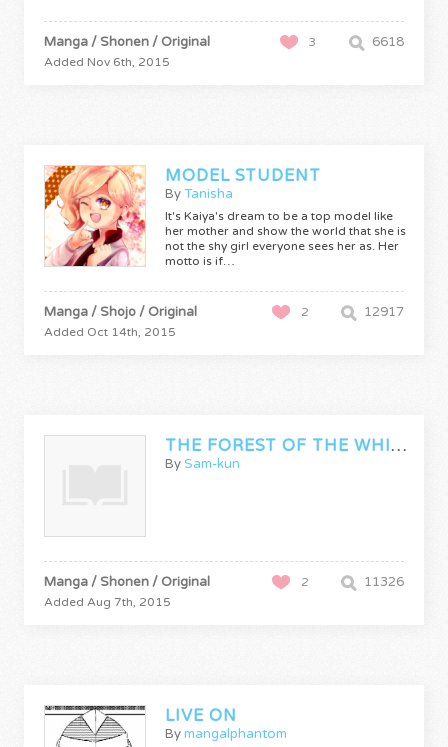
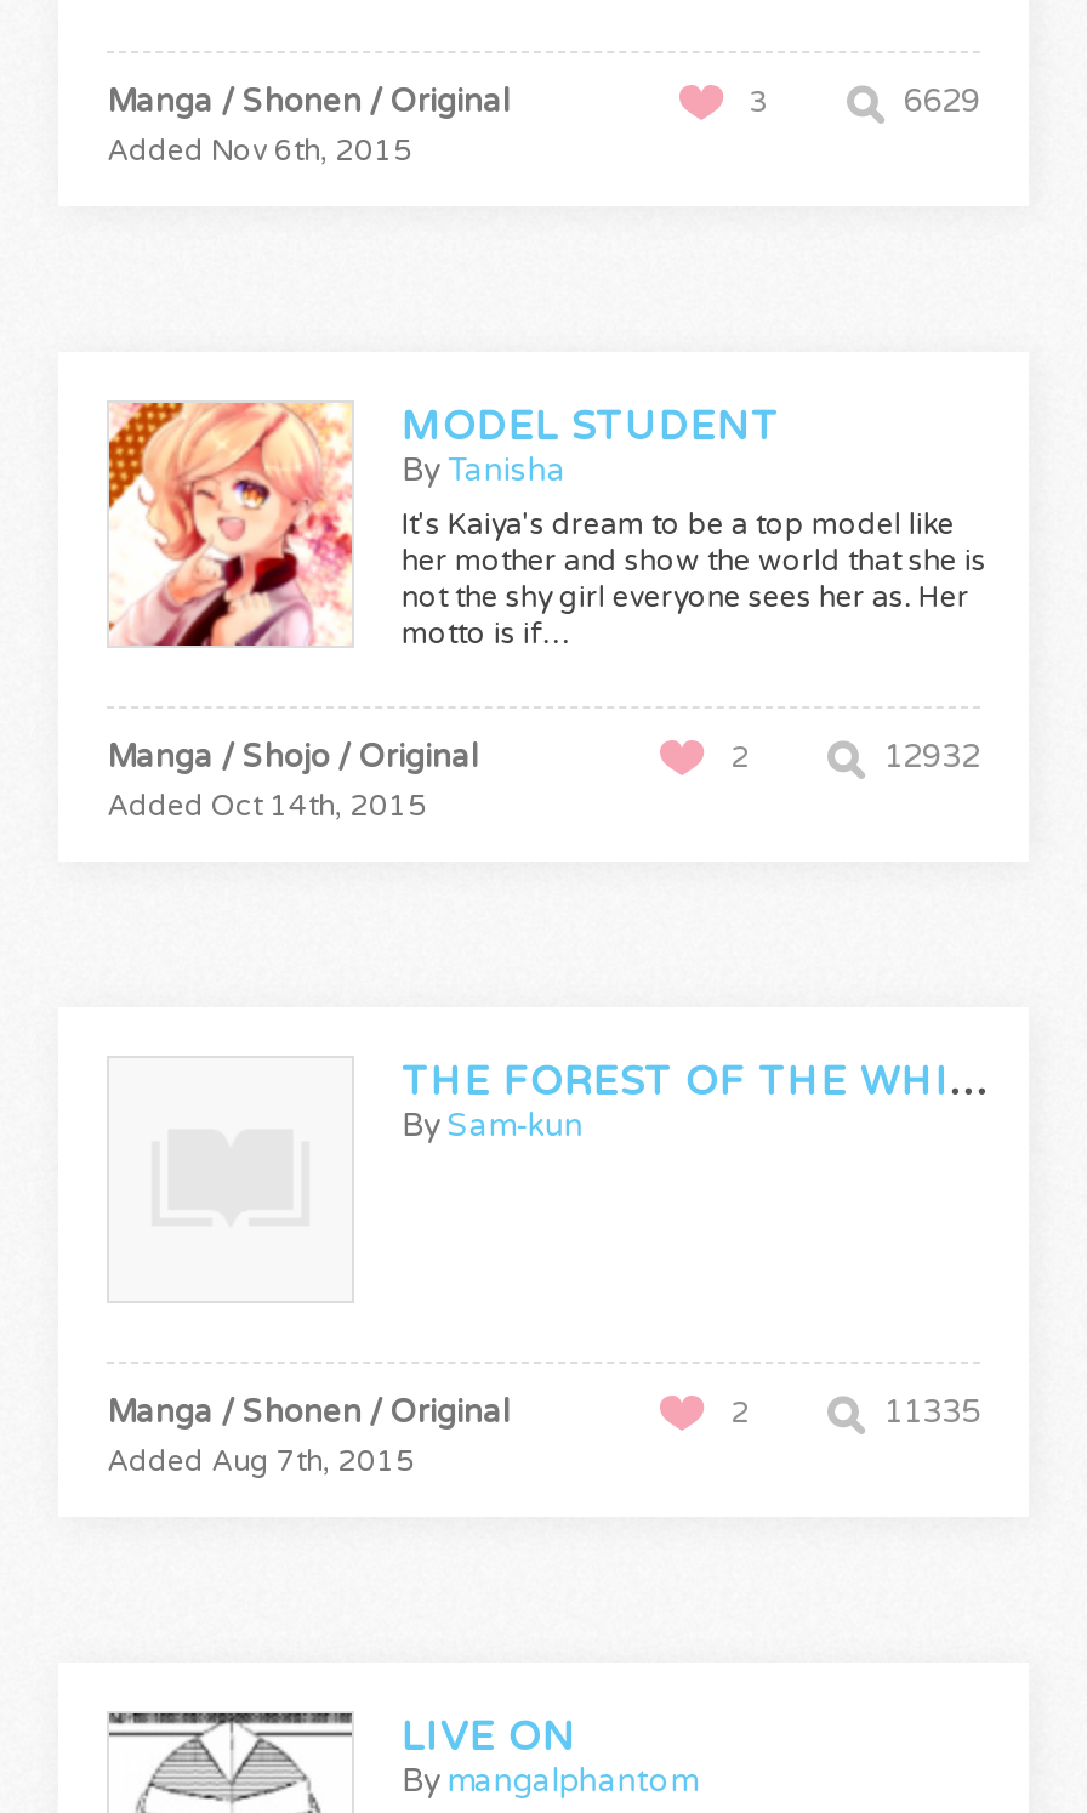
[372,34,404,50] 6618 -> [903,83,980,121] 6629
[364,304,404,320] 12917 -> [883,738,980,777] 12932
[364,574,404,590] 11326 -> [883,1393,980,1432] 11335

